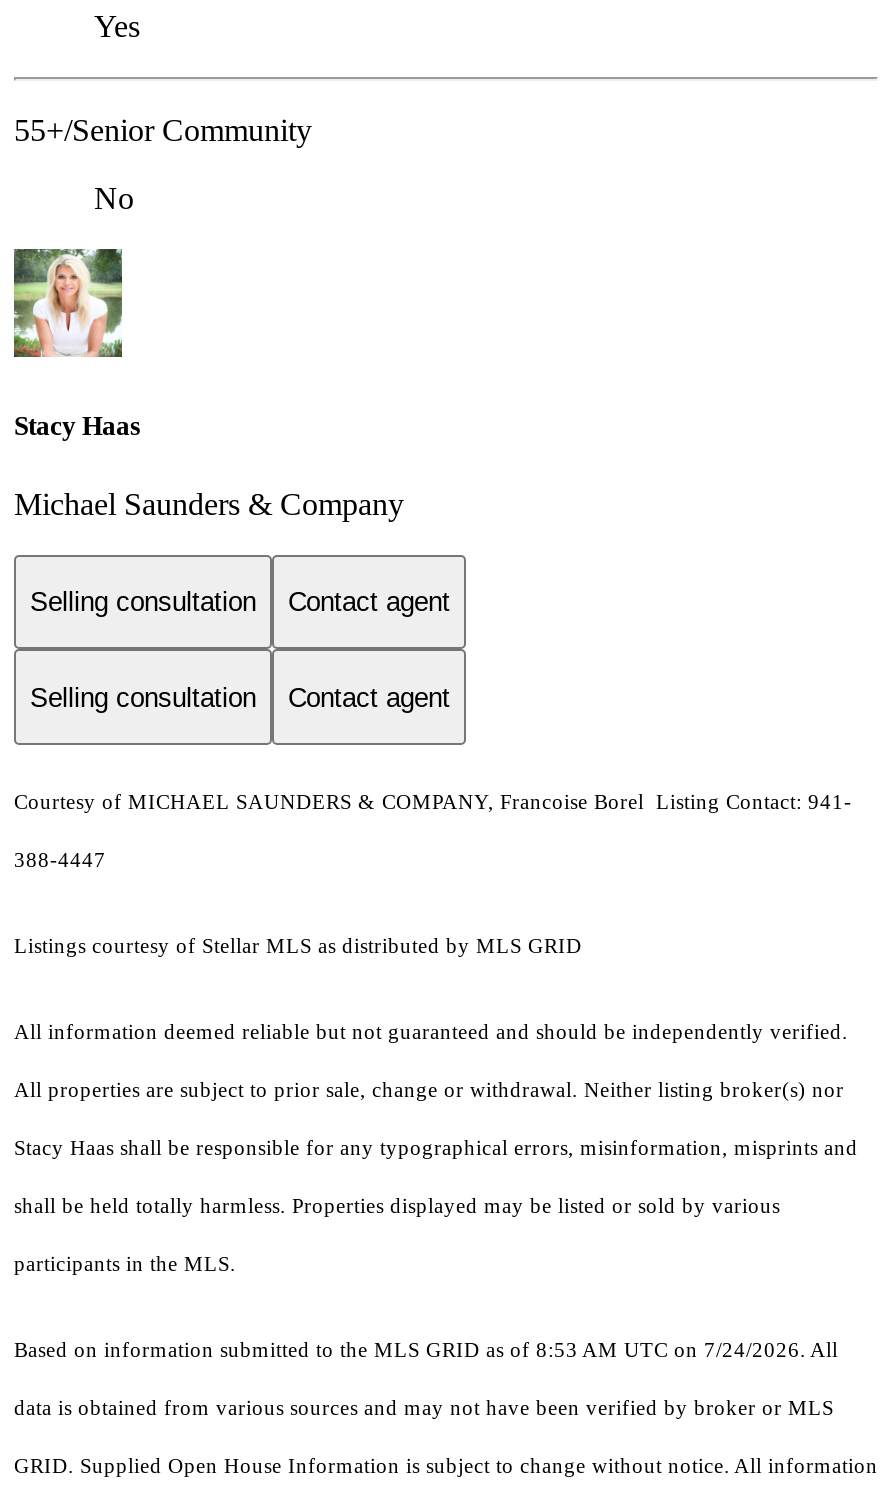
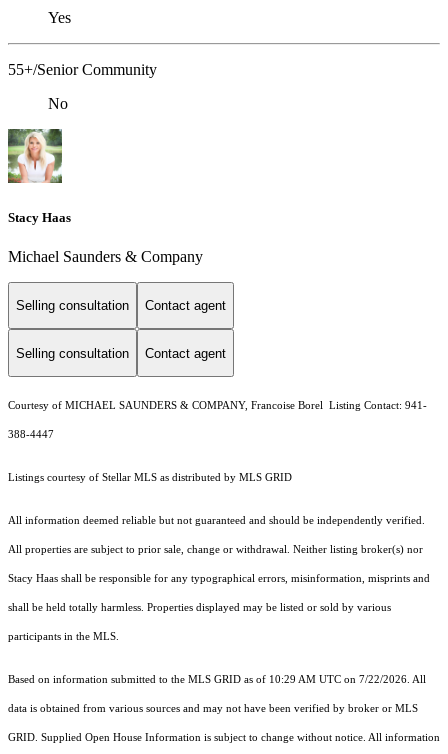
[14,1339,838,1361] Based on information submitted to the MLS GRID as of 8:53 AM UTC on 7/24/2026. All -> [8,674,426,685] Based on information submitted to the MLS GRID as of 10:29 AM UTC on 7/22/2026. All

